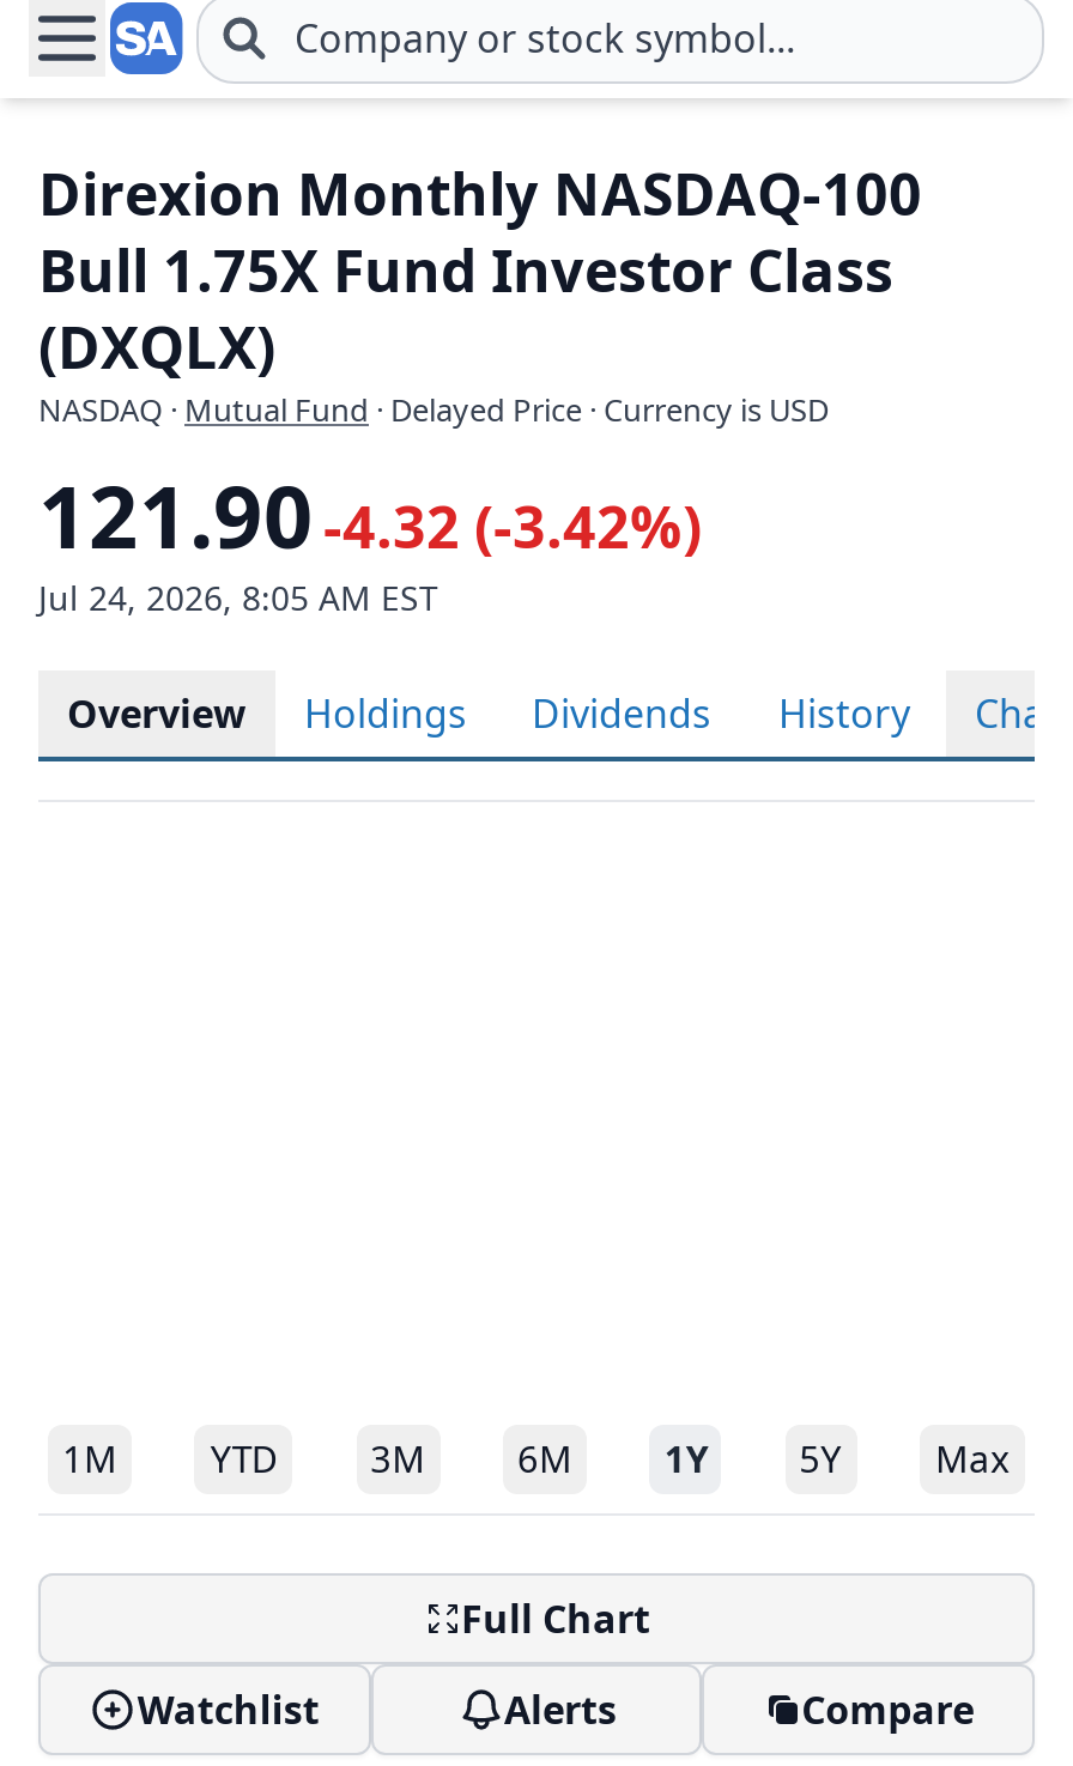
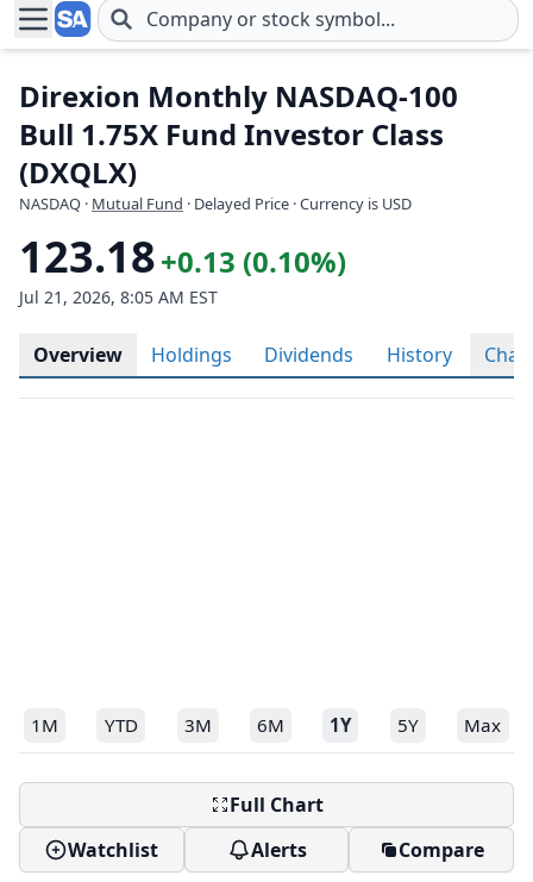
[38,457,702,575] 121.90 -4.32 (-3.42%) -> [19,227,346,286] 123.18 +0.13 (0.10%)
[38,575,438,620] Jul 24, 2026, 8:05 AM EST -> [19,286,218,308] Jul 21, 2026, 8:05 AM EST

